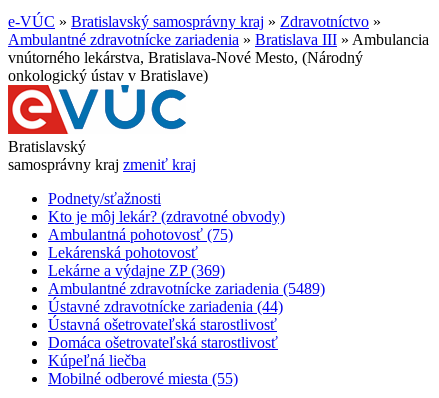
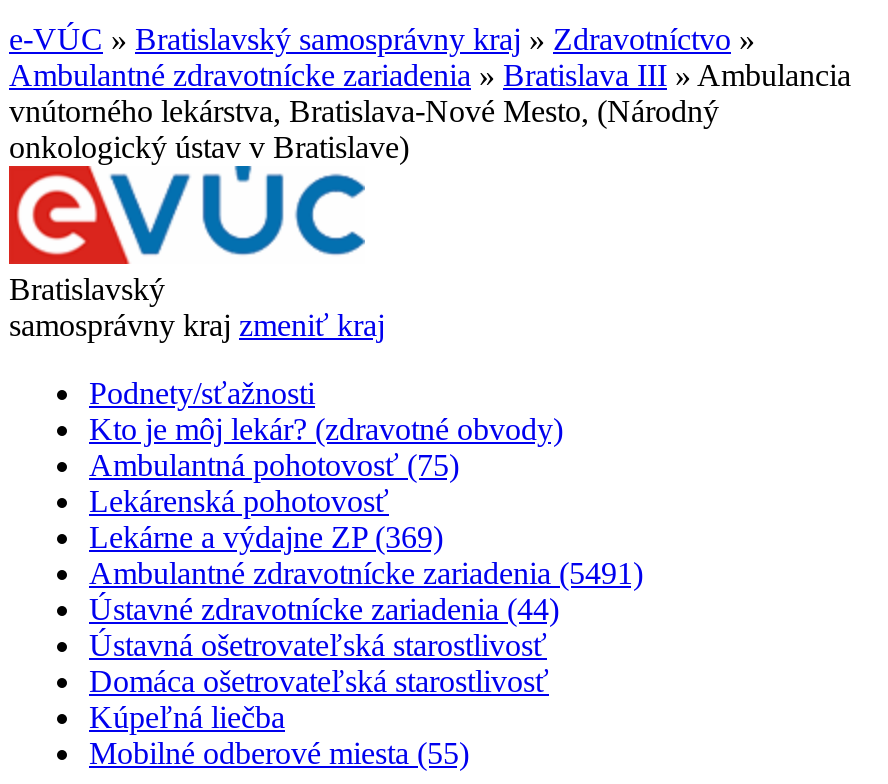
[48,280,325,297] Ambulantné zdravotnícke zariadenia (5489) -> [89,556,643,590] Ambulantné zdravotnícke zariadenia (5491)

